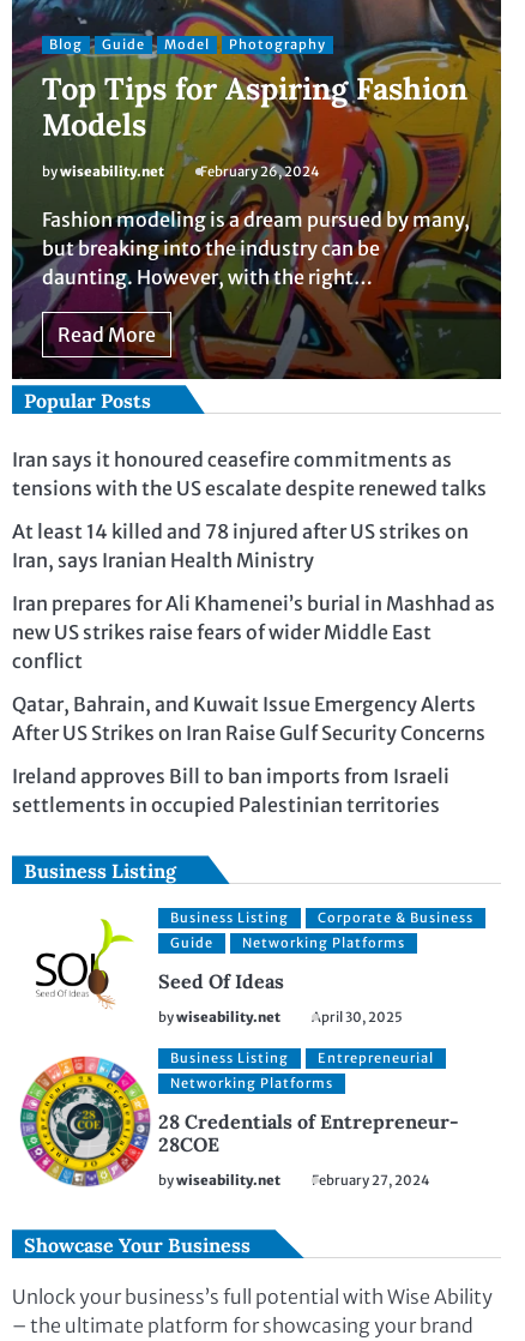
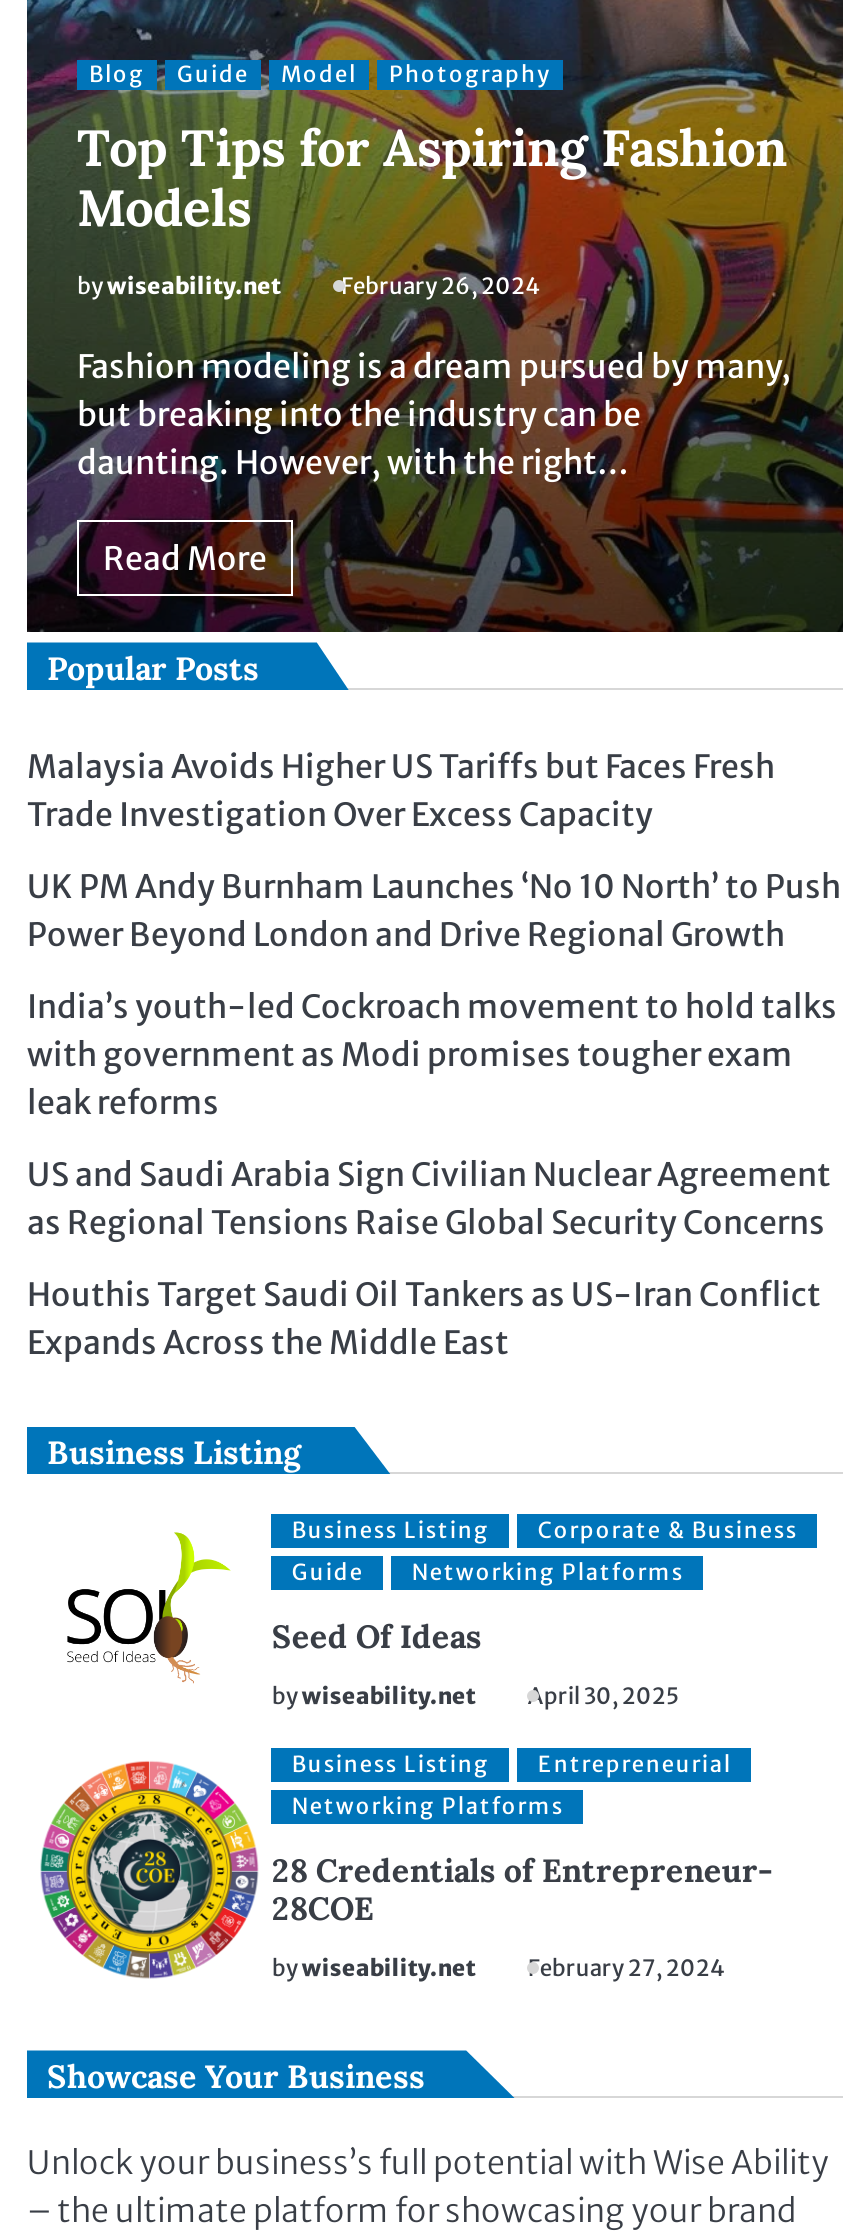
[12,448,487,501] Iran says it honoured ceasefire commitments as | tensions with the US escalate despite renewed talks -> [27,747,775,835] Malaysia Avoids Higher US Tariffs but Faces Fresh | Trade Investigation Over Excess Capacity
[12,520,469,573] At least 14 killed and 78 injured after US strikes on | Iran, says Iranian Health Ministry -> [27,867,841,955] UK PM Andy Burnham Launches ‘No 10 North’ to Push | Power Beyond London and Drive Regional Growth
[12,592,495,673] Iran prepares for Ali Khamenei’s burial in Mashhad as | new US strikes raise fears of wider Middle East | conflict -> [27,987,837,1123] India’s youth-led Cockroach movement to hold talks | with government as Modi promises tougher exam | leak reforms
[12,693,485,745] Qatar, Bahrain, and Kuwait Issue Emergency Alerts | After US Strikes on Iran Raise Gulf Security Concerns -> [27,1155,831,1243] US and Saudi Arabia Sign Civilian Nuclear Agreement | as Regional Tensions Raise Global Security Concerns
[12,765,449,817] Ireland approves Bill to ban imports from Israeli | settlements in occupied Palestinian territories -> [27,1275,821,1363] Houthis Target Saudi Oil Tankers as US-Iran Conflict | Expands Across the Middle East

